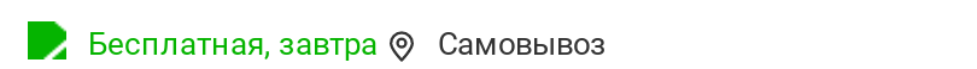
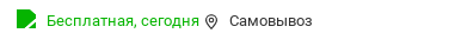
[88,26,378,62] Бесплатная, завтра -> [47,12,199,29] Бесплатная, сегодня

